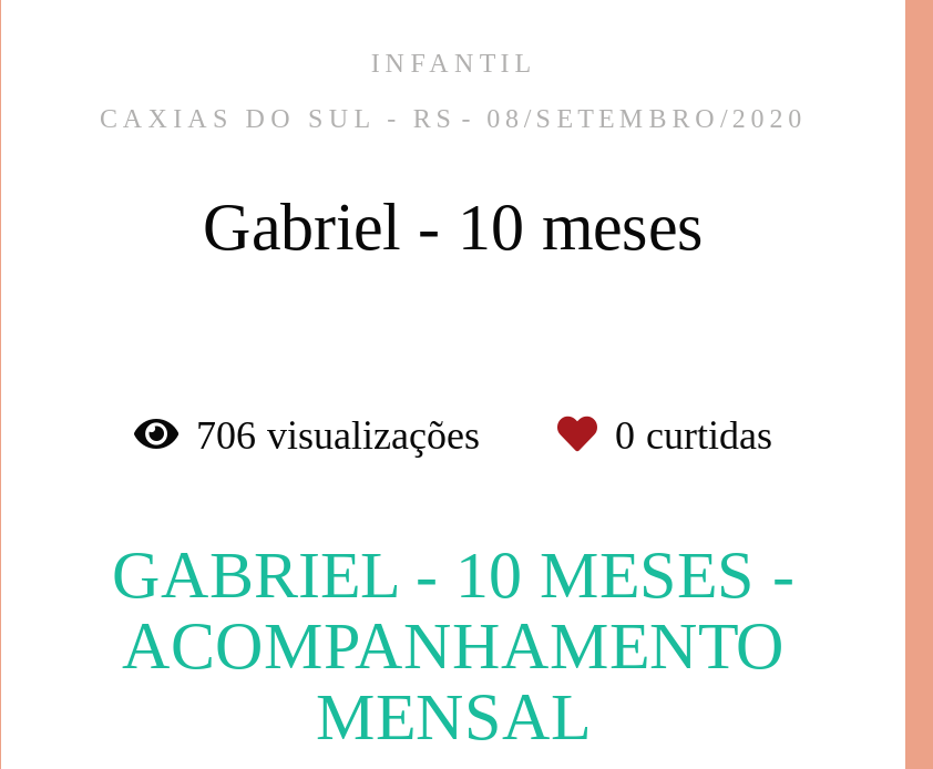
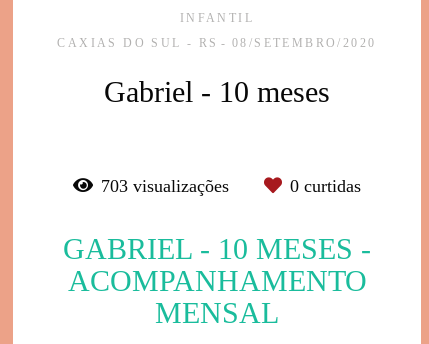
[196,413,491,457] 706 visualizações -> [101,176,234,196] 703 visualizações

